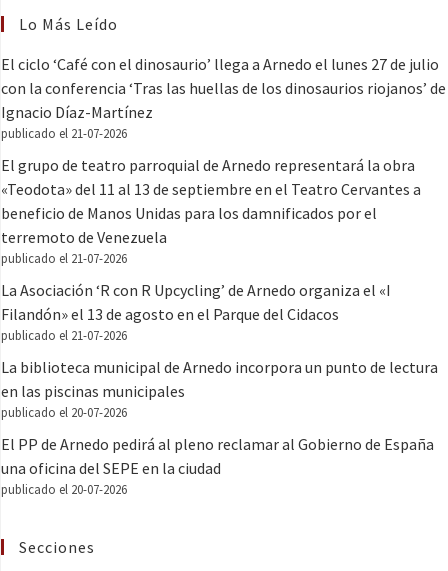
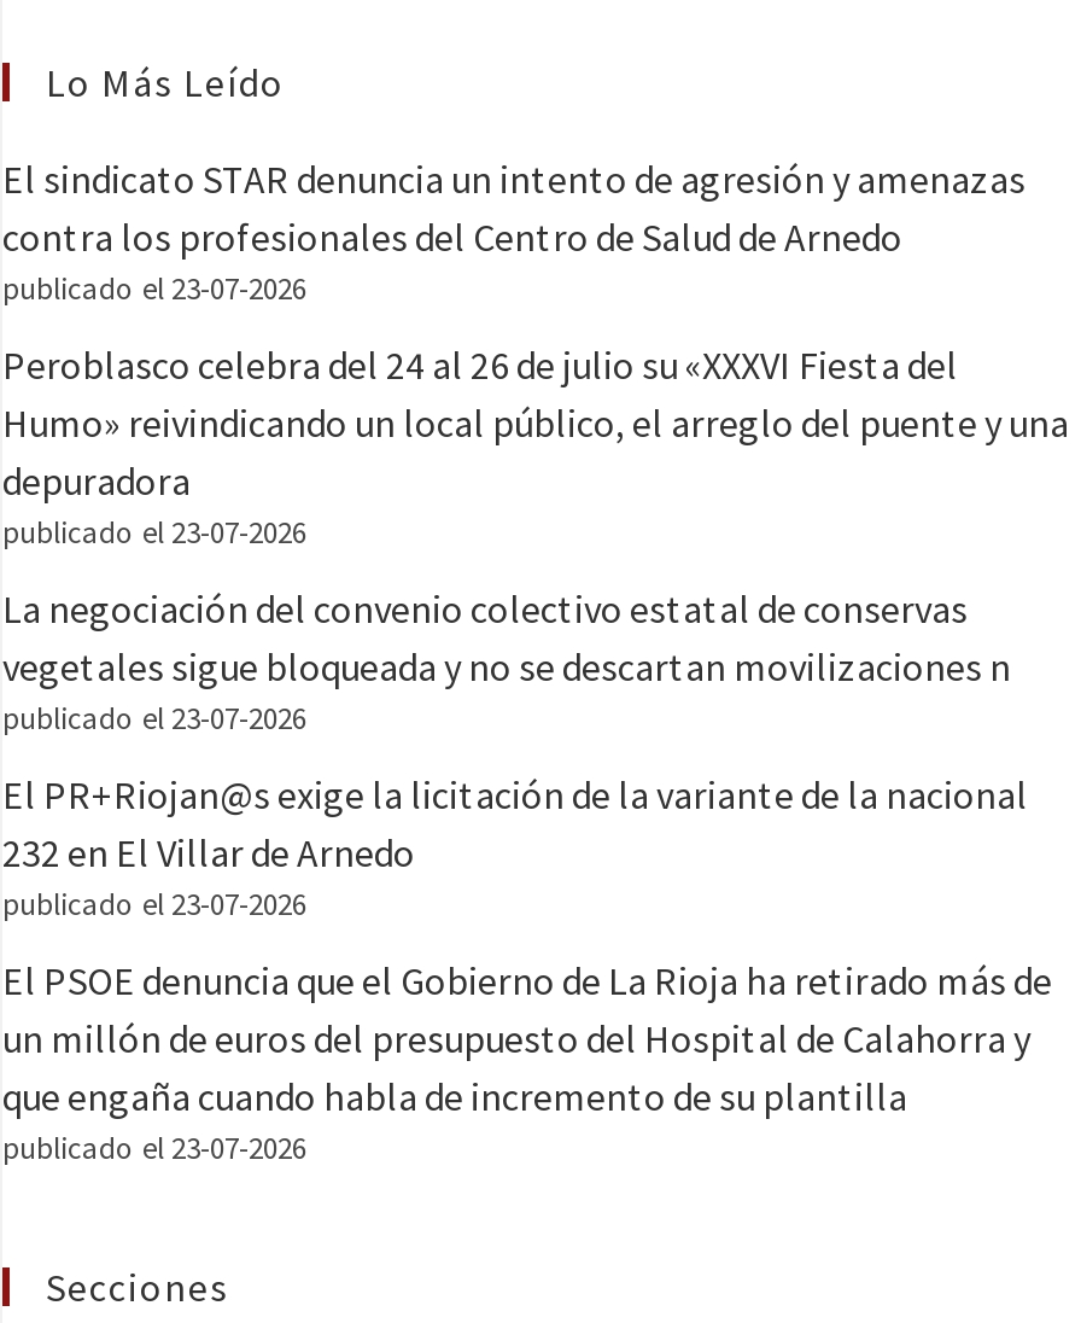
[1,54,446,141] El ciclo ‘Café con el dinosaurio’ llega a Arnedo el lunes 27 de julio | con la conferencia ‘Tras las huellas de los dinosaurios riojanos’ de | Ignacio Díaz-Martínez | publicado el 21-07-2026 -> [2,154,1026,306] El sindicato STAR denuncia un intento de agresión y amenazas | contra los profesionales del Centro de Salud de Arnedo | publicado el 23-07-2026
[1,155,421,266] El grupo de teatro parroquial de Arnedo representará la obra | «Teodota» del 11 al 13 de septiembre en el Teatro Cervantes a | beneficio de Manos Unidas para los damnificados por el | terremoto de Venezuela | publicado el 21-07-2026 -> [2,339,1069,549] Peroblasco celebra del 24 al 26 de julio su «XXXVI Fiesta del | Humo» reivindicando un local público, el arreglo del puente y una | depuradora | publicado el 23-07-2026
[1,280,391,343] La Asociación ‘R con R Upcycling’ de Arnedo organiza el «I | Filandón» el 13 de agosto en el Parque del Cidacos | publicado el 21-07-2026 -> [2,583,1011,735] La negociación del convenio colectivo estatal de conservas | vegetales sigue bloqueada y no se descartan movilizaciones n | publicado el 23-07-2026
[1,357,438,420] La biblioteca municipal de Arnedo incorpora un punto de lectura | en las piscinas municipales | publicado el 20-07-2026 -> [2,769,1028,921] El PR+Riojan@s exige la licitación de la variante de la nacional | 232 en El Villar de Arnedo | publicado el 23-07-2026
[1,434,434,497] El PP de Arnedo pedirá al pleno reclamar al Gobierno de España | una oficina del SEPE en la ciudad | publicado el 20-07-2026 -> [2,955,1052,1165] El PSOE denuncia que el Gobierno de La Rioja ha retirado más de | un millón de euros del presupuesto del Hospital de Calahorra y | que engaña cuando habla de incremento de su plantilla | publicado el 23-07-2026

